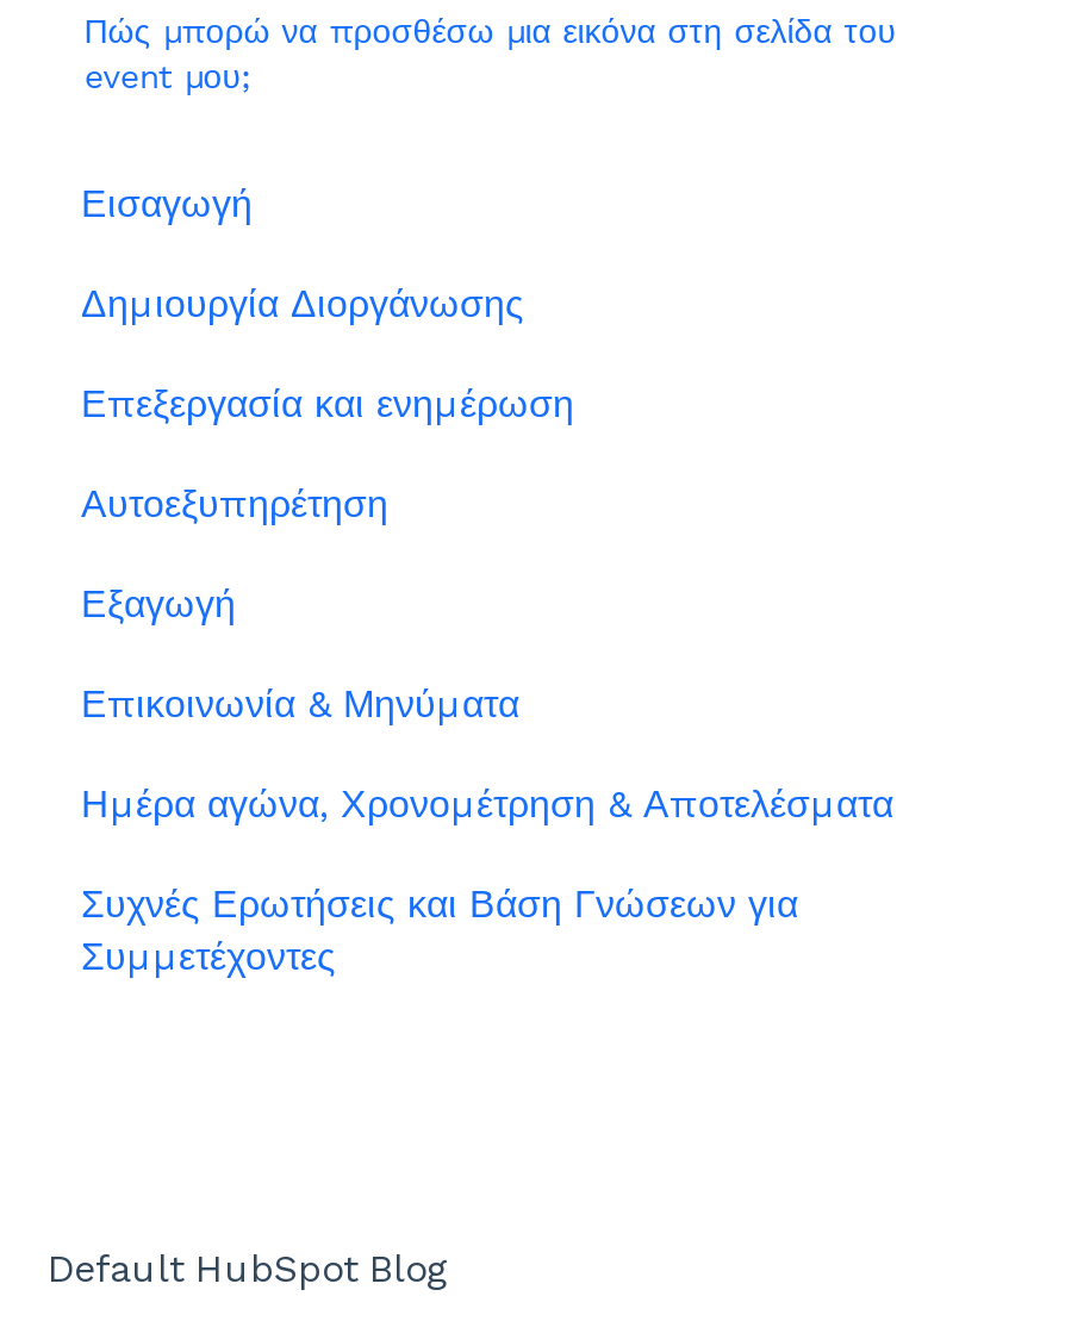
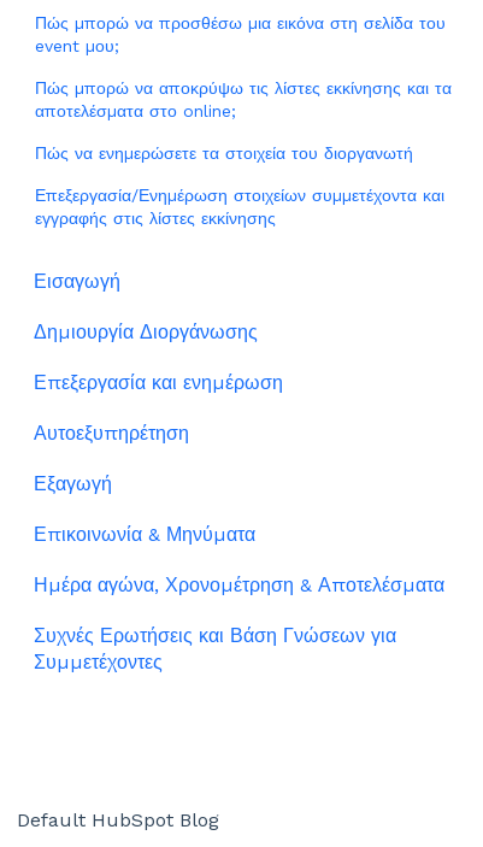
none -> [35,78,452,227] Πώς μπορώ να αποκρύψω τις λίστες εκκίνησης και τα | αποτελέσματα στο online; | Πώς να ενημερώσετε τα στοιχεία του διοργανωτή | Επεξεργασία/Ενημέρωση στοιχείων συμμετέχοντα και | εγγραφής στις λίστες εκκίνησης

